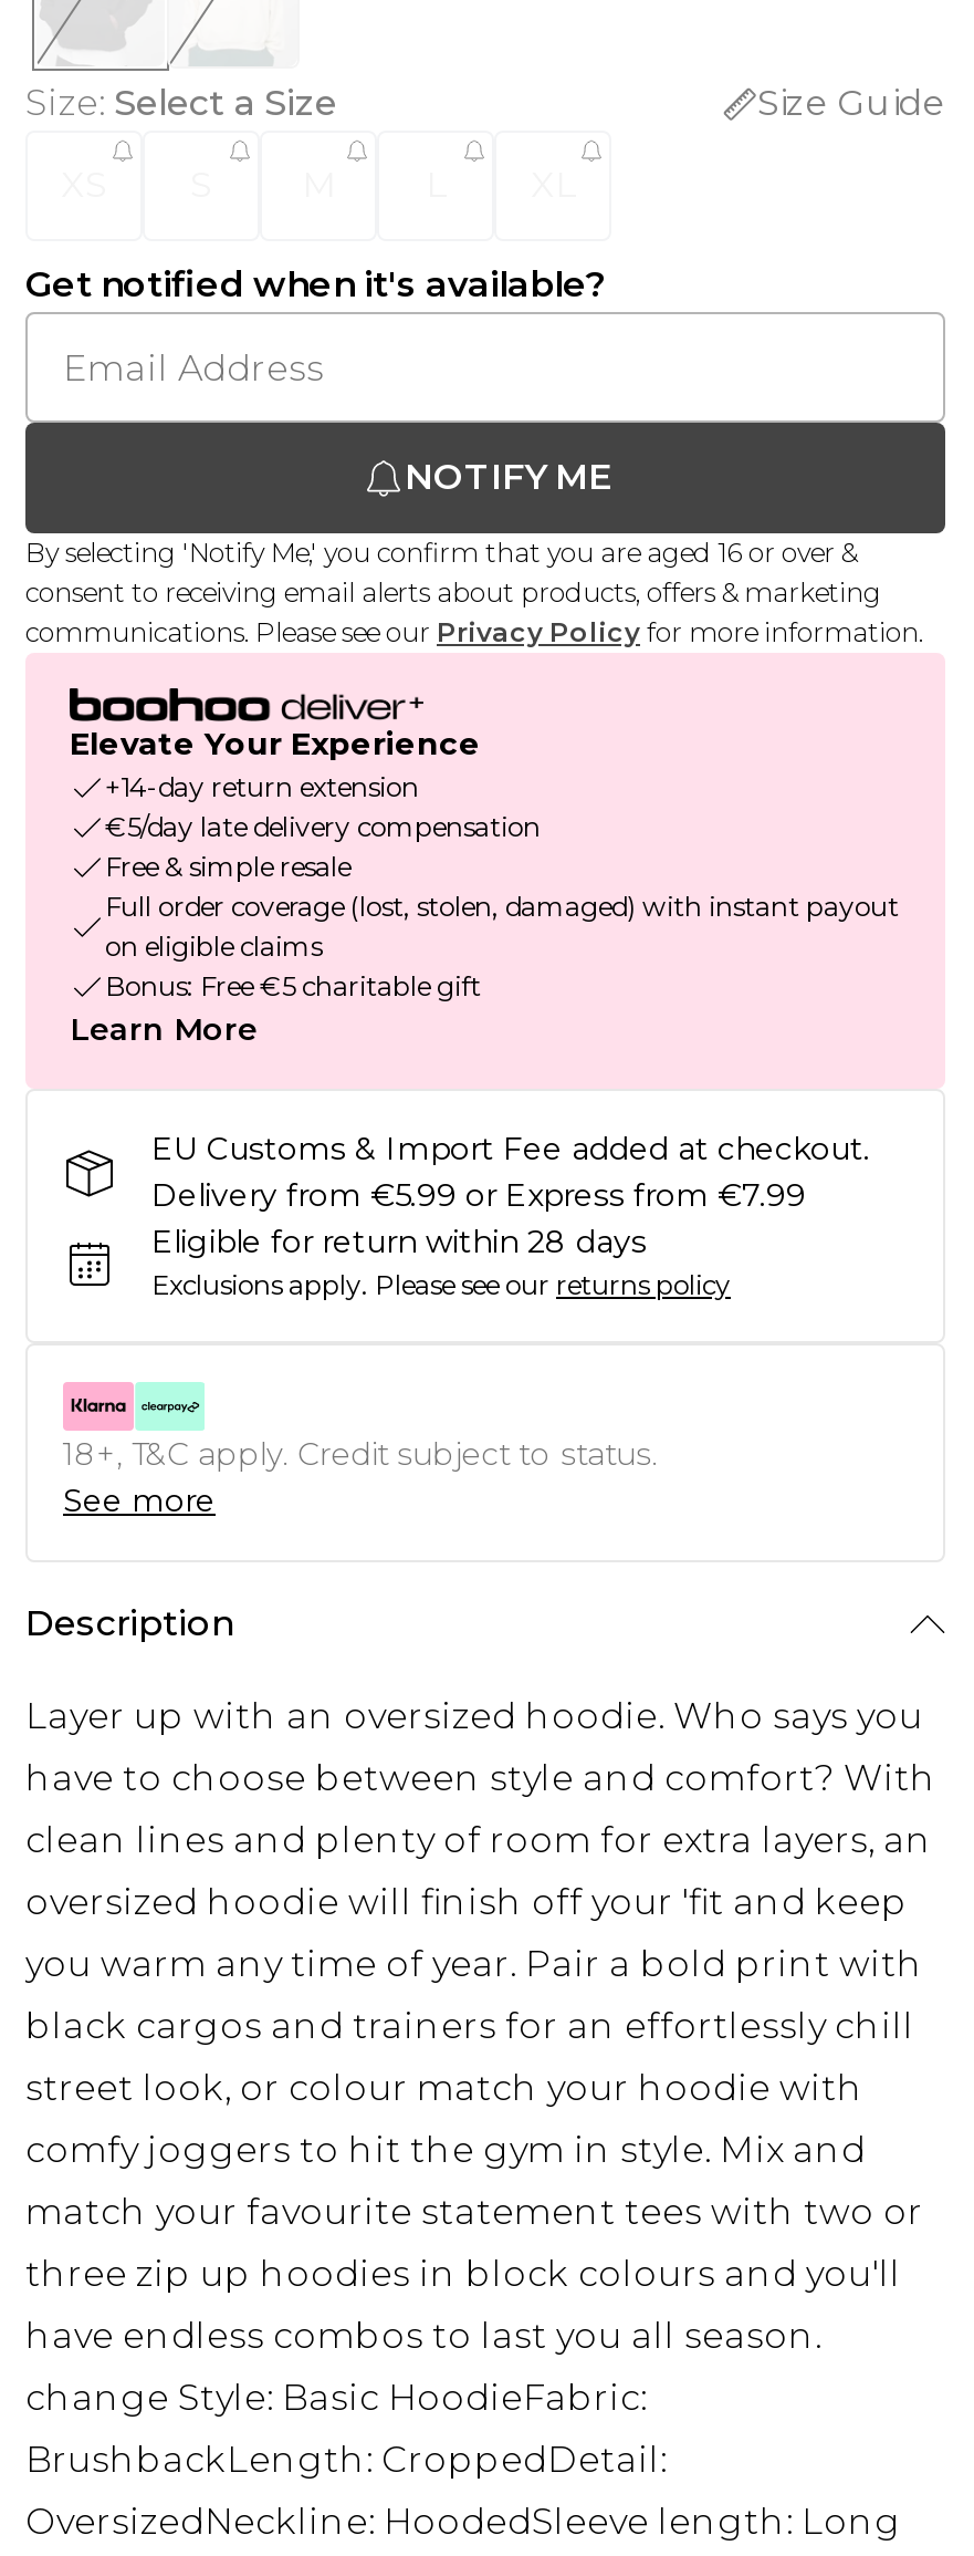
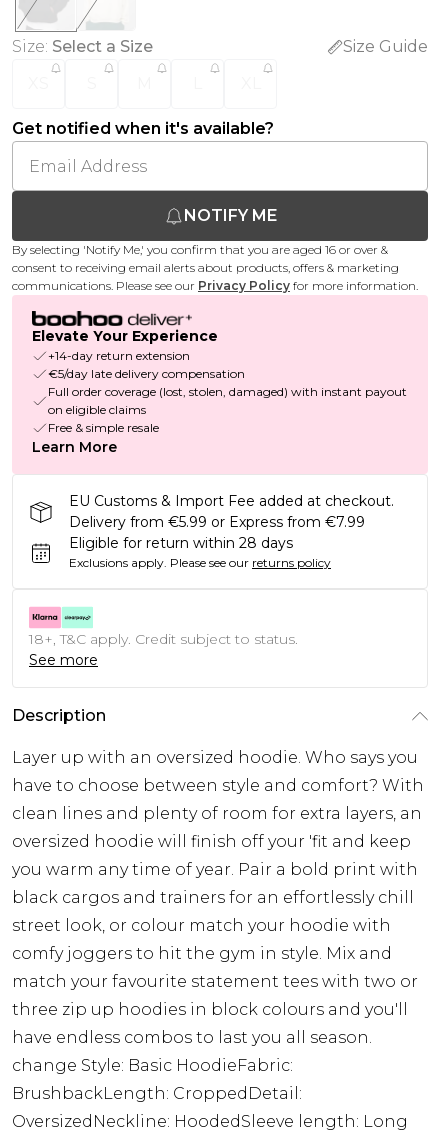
moved [105,850,350,884] -> [48,420,159,435]: Free & simple resale
[105,970,481,1003] Bonus: Free €5 charitable gift -> none

